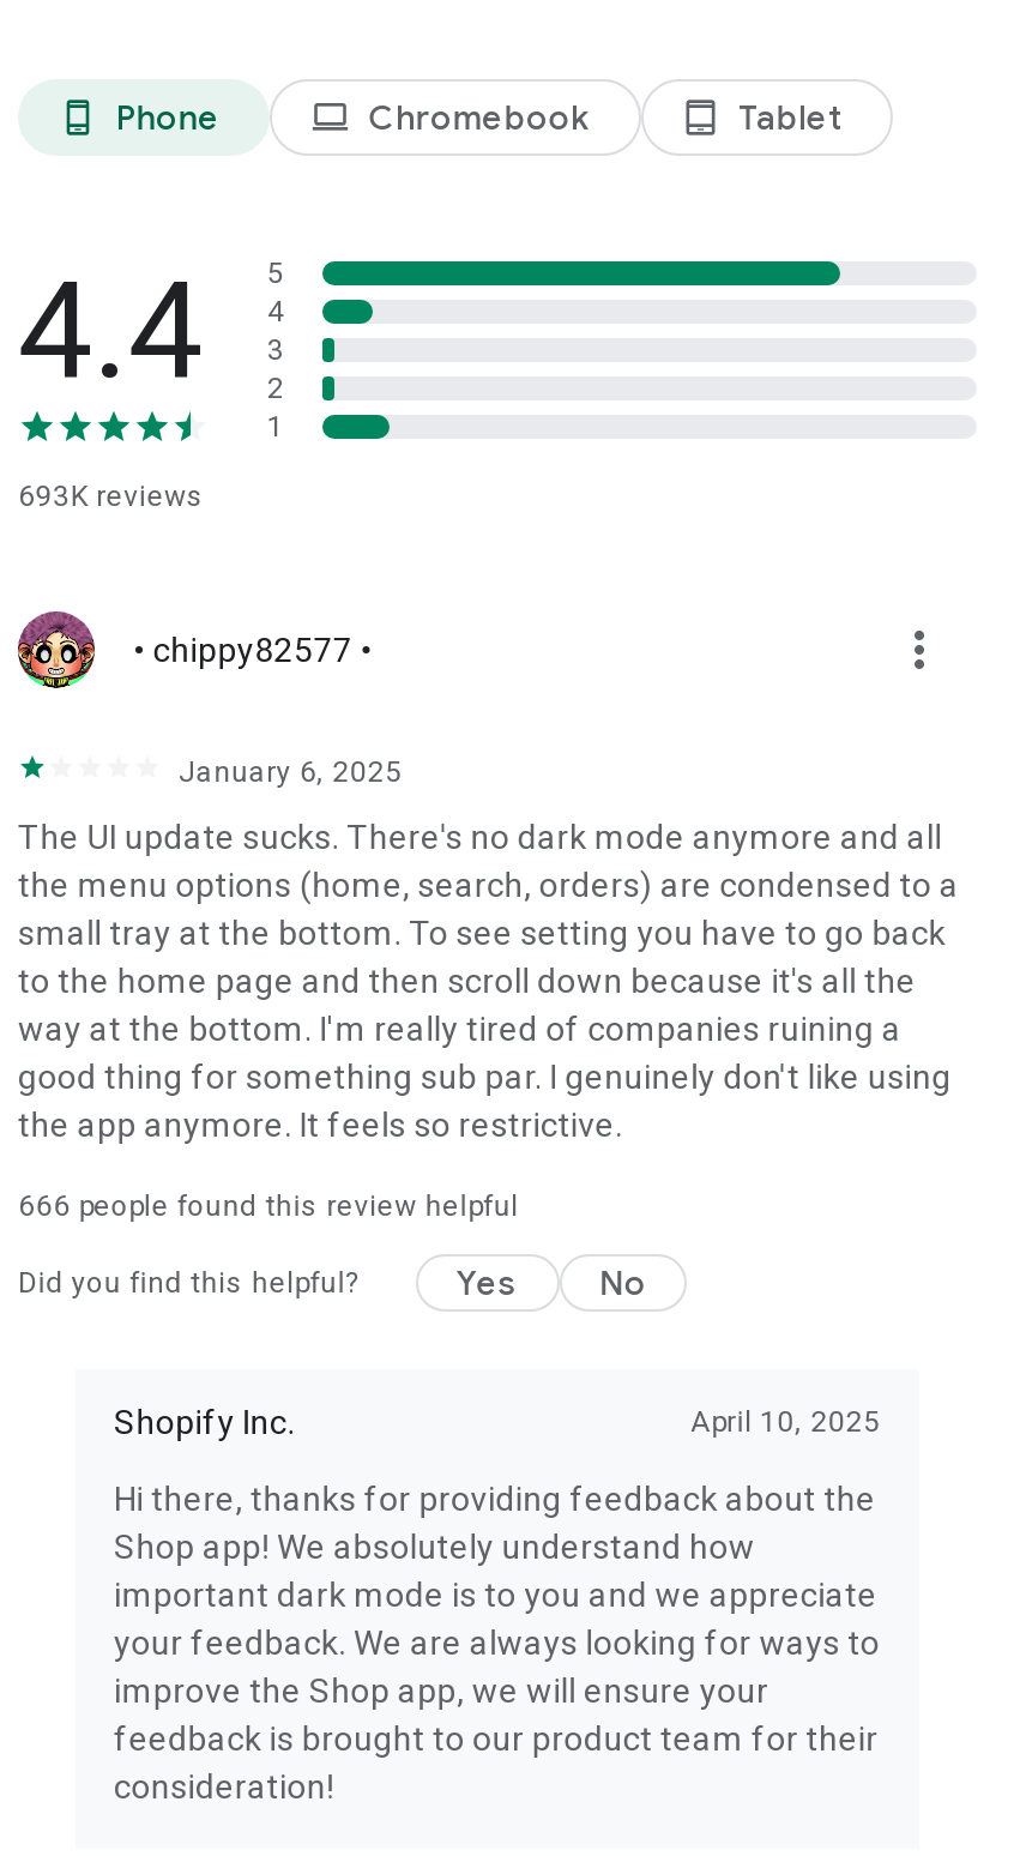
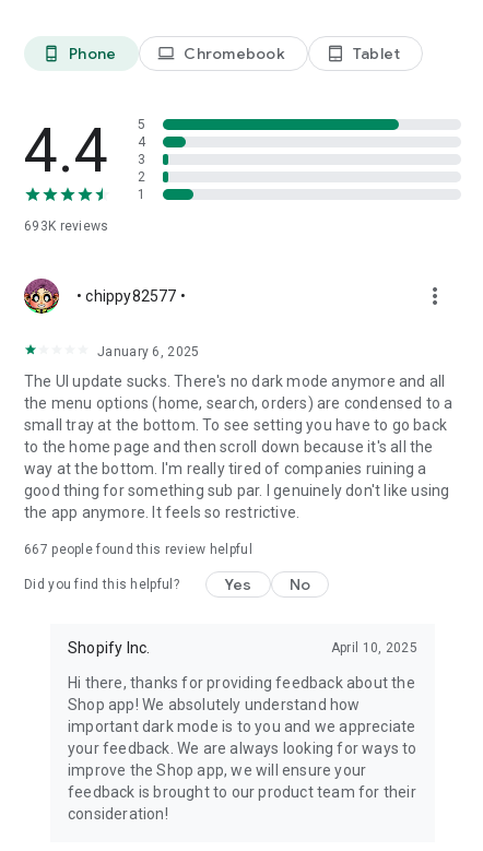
[18,1189,519,1223] 666 people found this review helpful -> [24,542,252,557] 667 people found this review helpful

